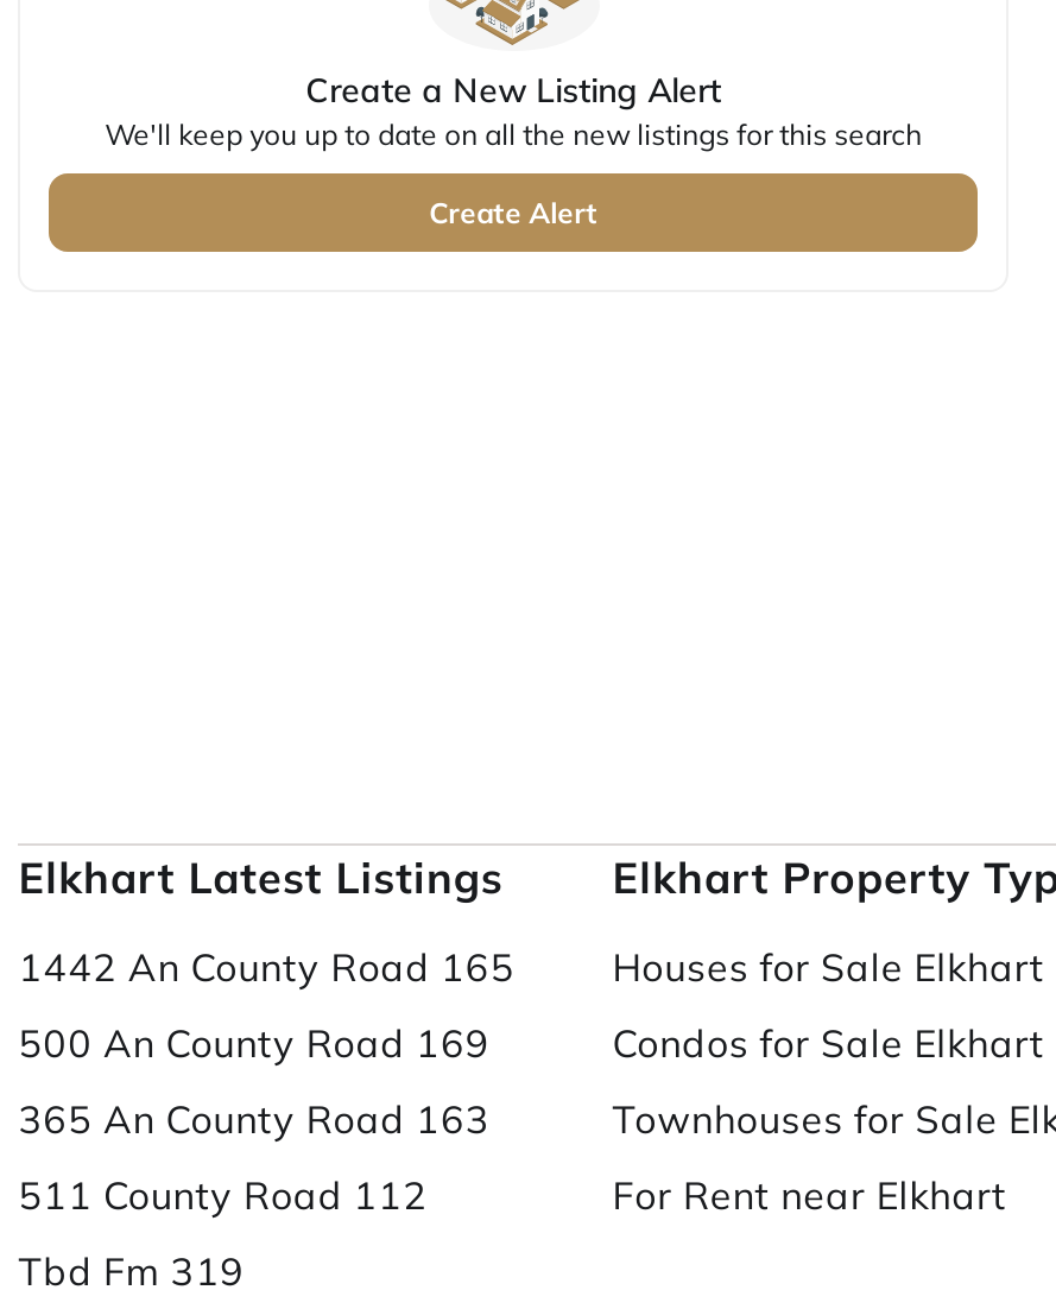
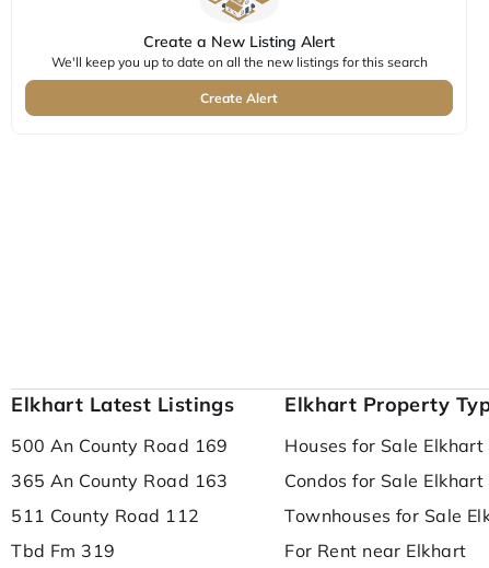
[18,944,515,991] 1442 An County Road 165 -> none

